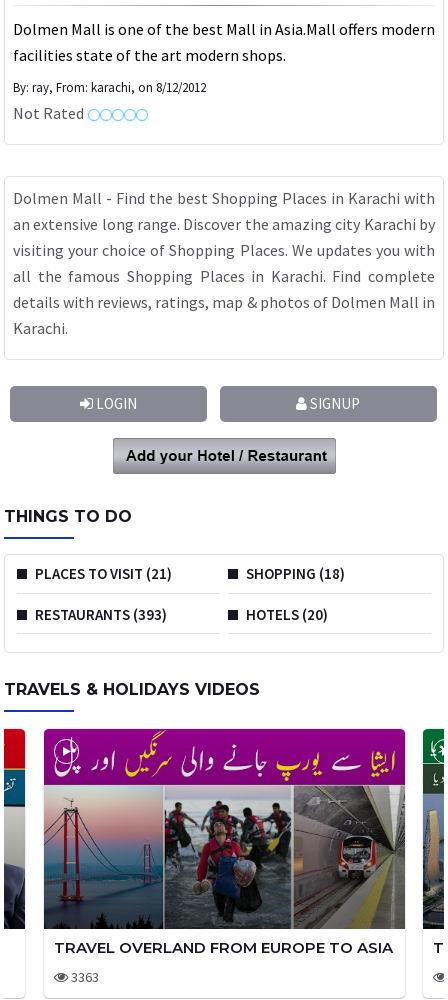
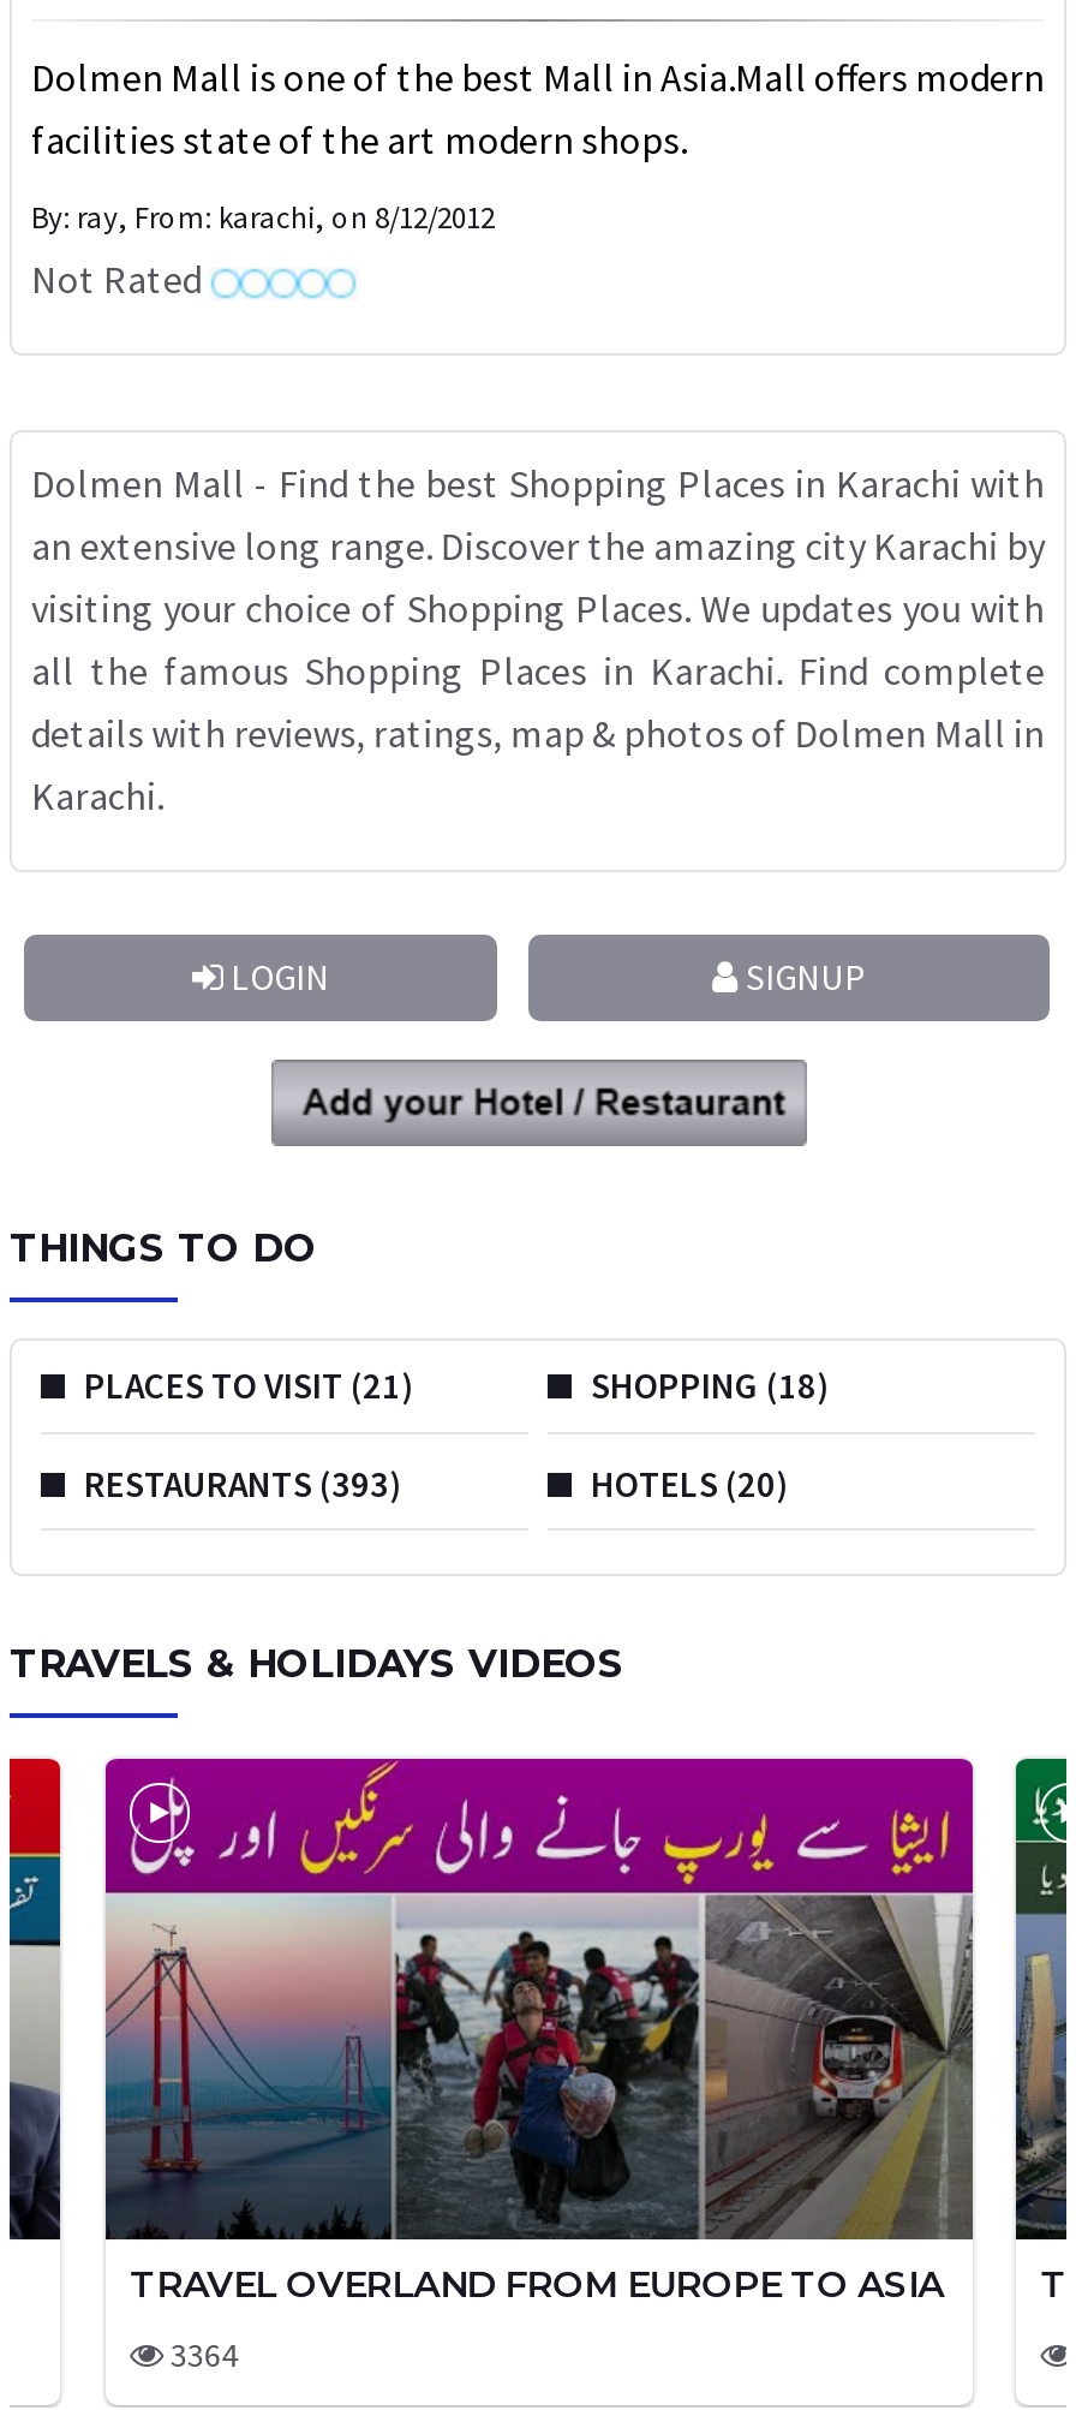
[68,968,99,986] 3363 -> [164,2333,238,2376] 3364

